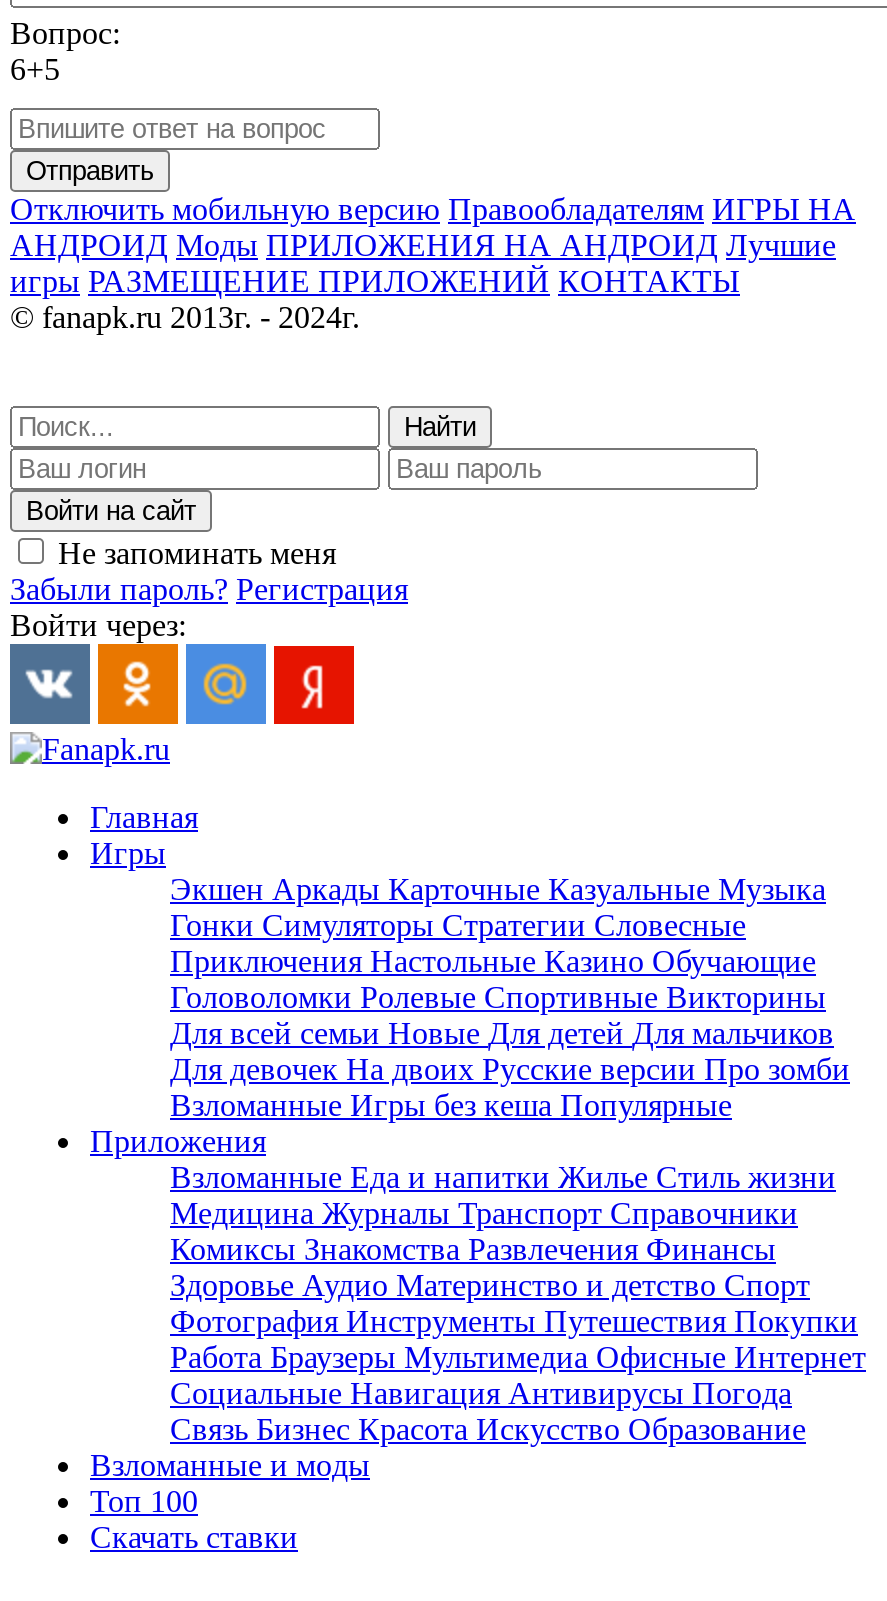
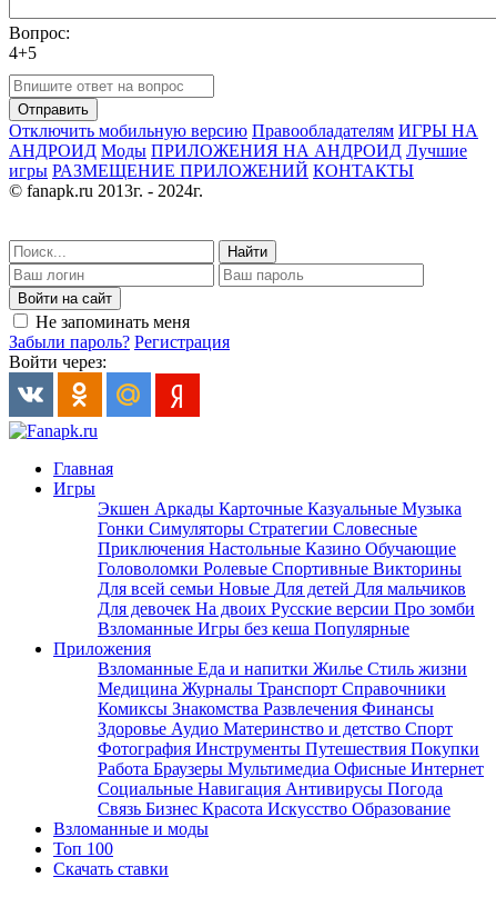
[10,52,60,86] 6+5 -> [9,43,37,62] 4+5

